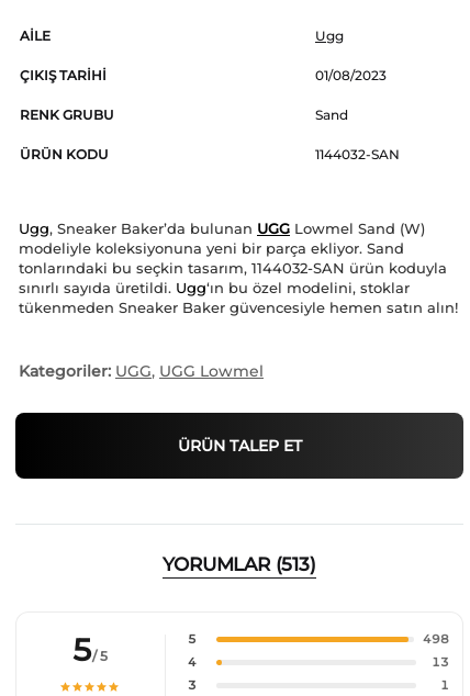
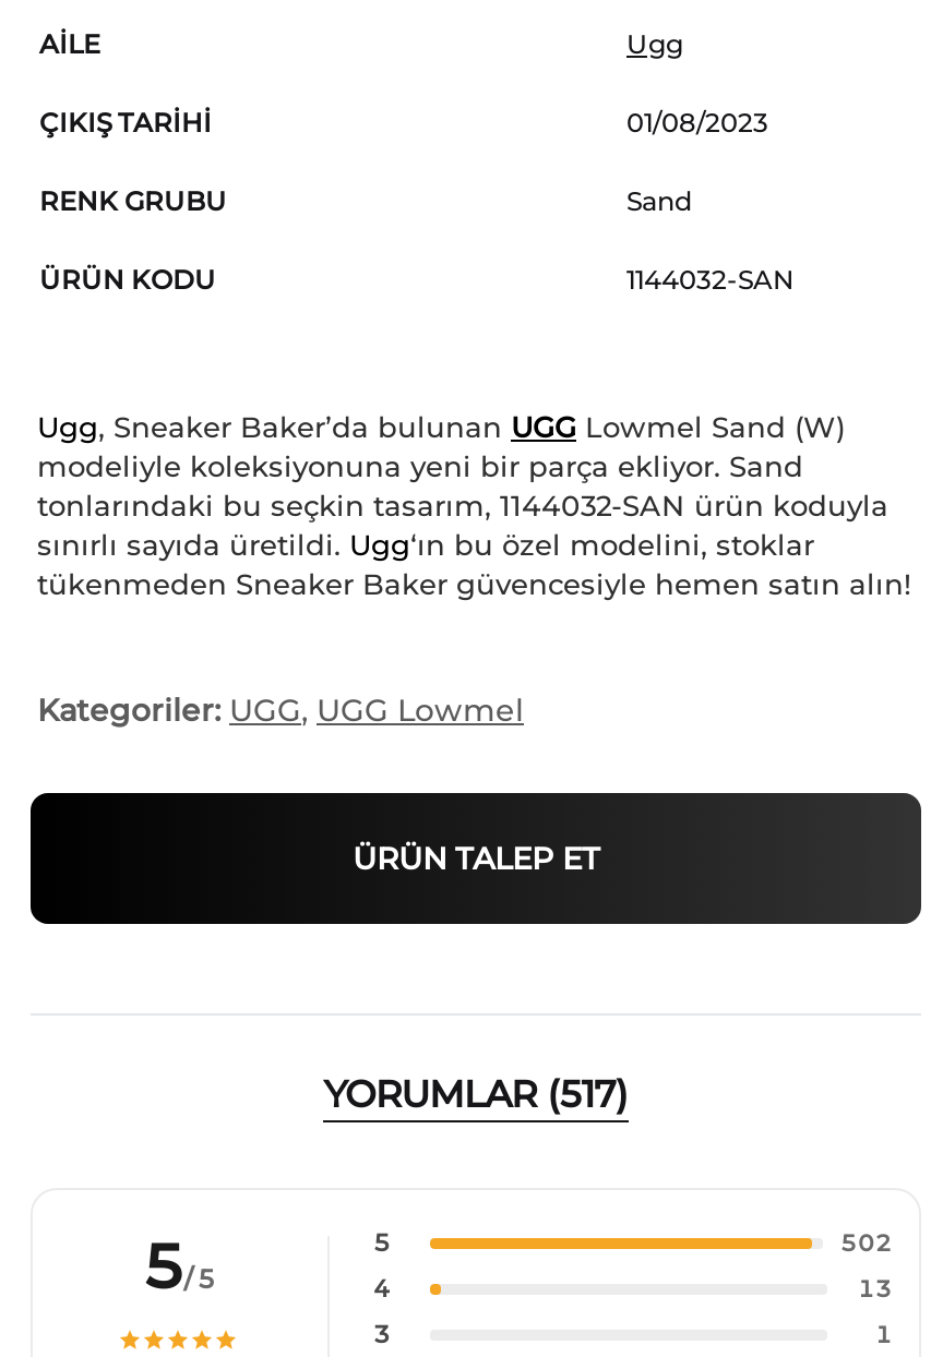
[163,553,316,575] YORUMLAR (513) -> [324,1073,628,1117] YORUMLAR (517)
[423,632,449,646] 498 -> [840,1230,893,1258] 502

